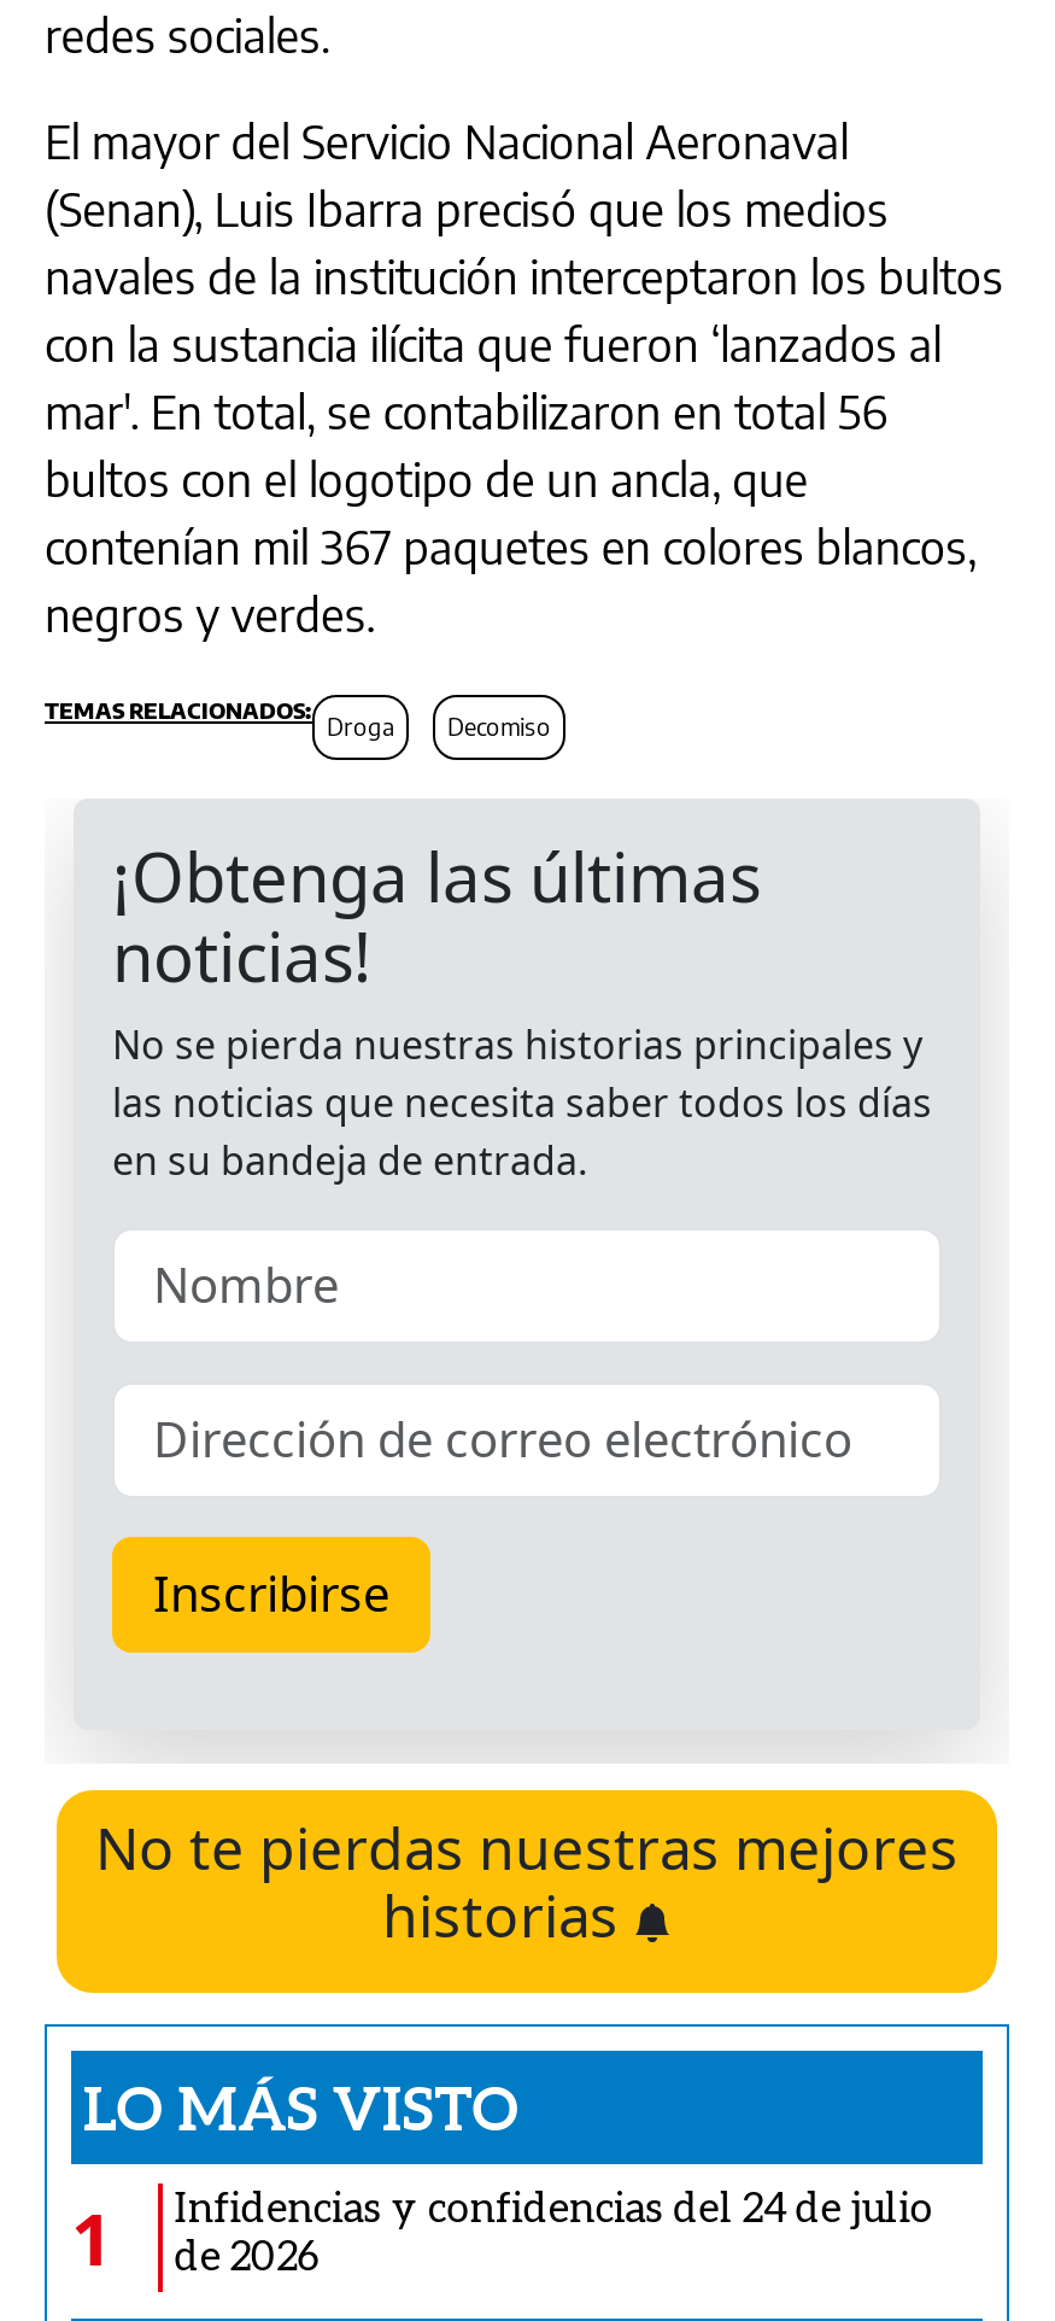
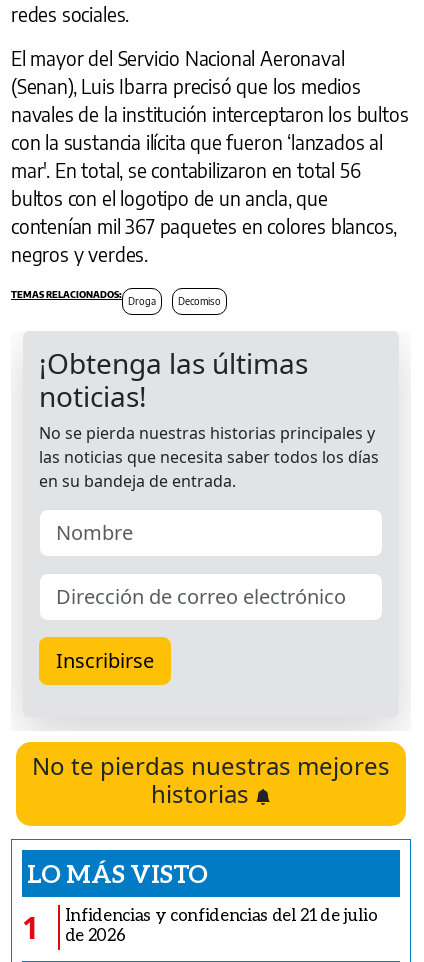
[174,2182,933,2232] Infidencias y confidencias del 24 de julio -> [65,904,377,925] Infidencias y confidencias del 21 de julio

